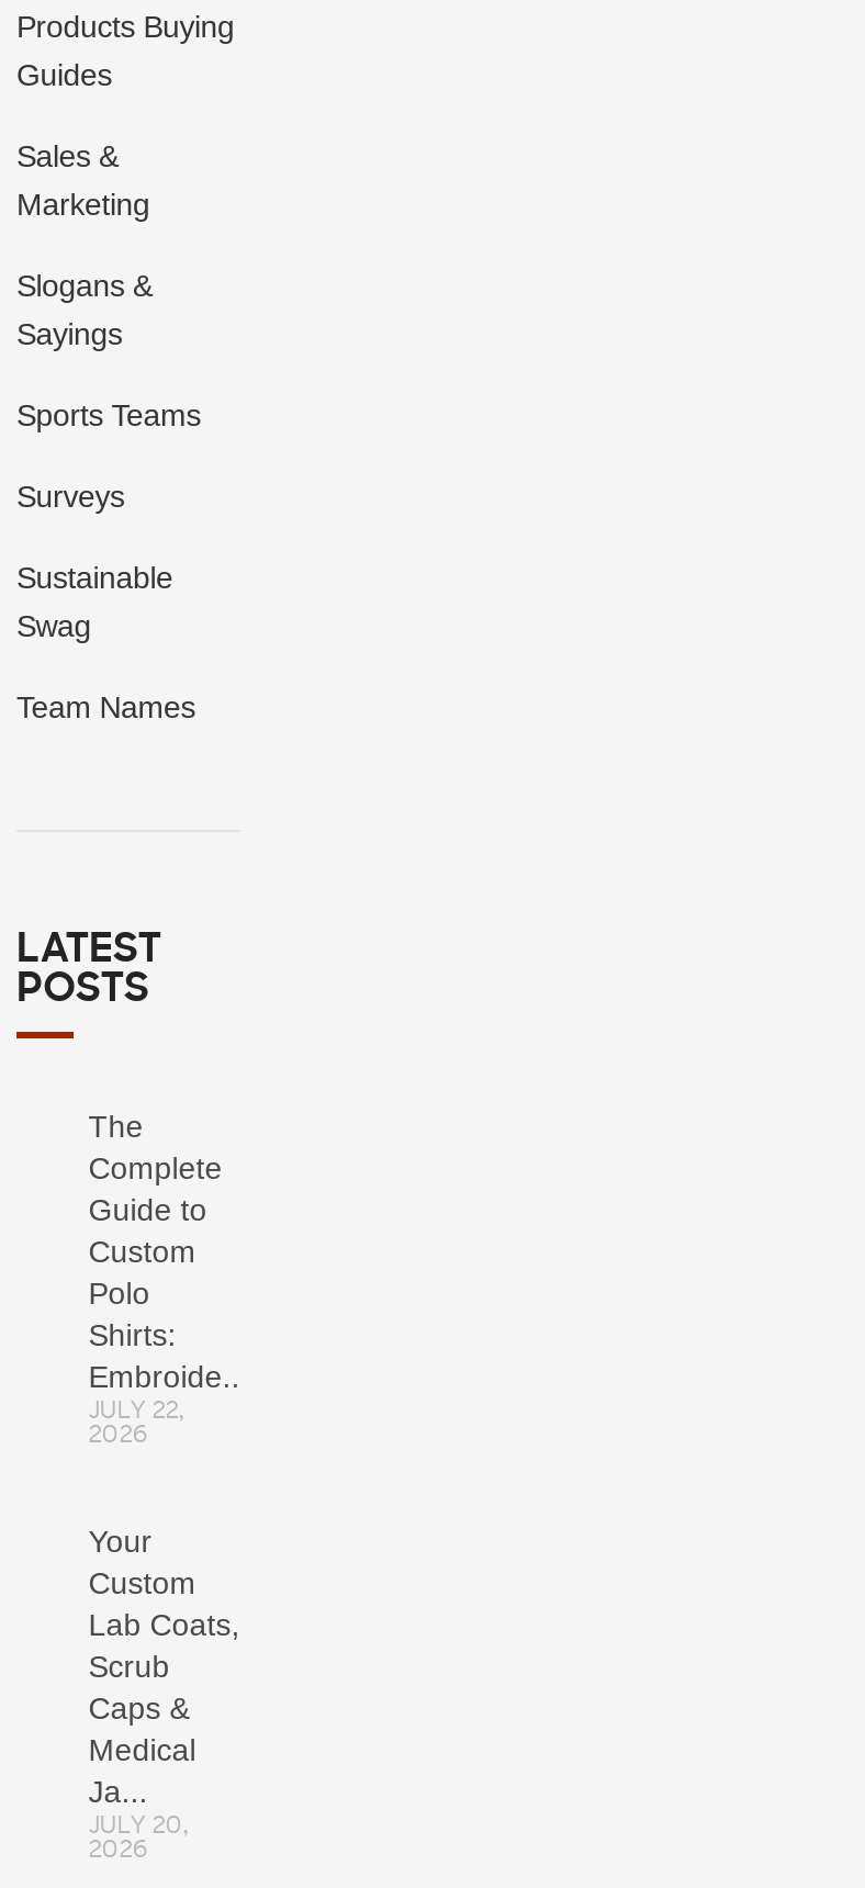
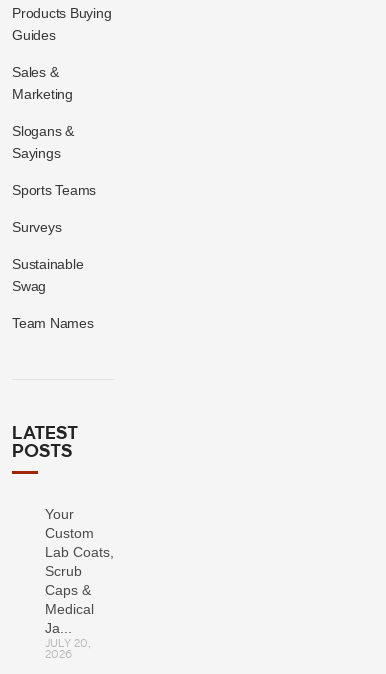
[88,1109,249,1447] The | Complete | Guide to | Custom | Polo | Shirts: | Embroide... | JULY 22, | 2026 -> none

